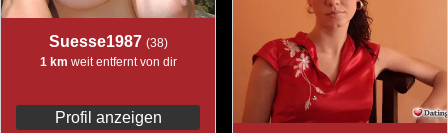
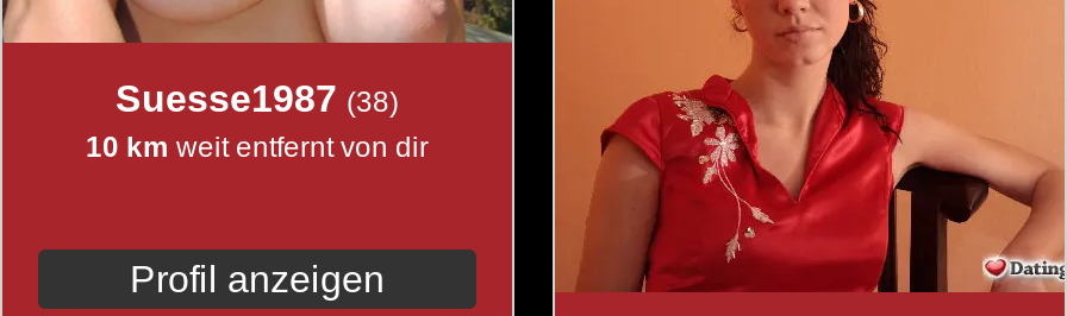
[39,55,176,69] 1 km weit entfernt von dir -> [86,132,429,165] 10 km weit entfernt von dir

